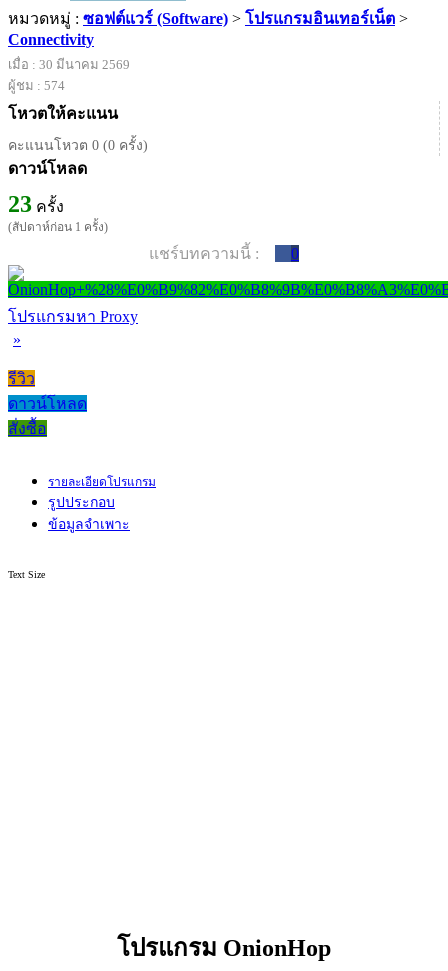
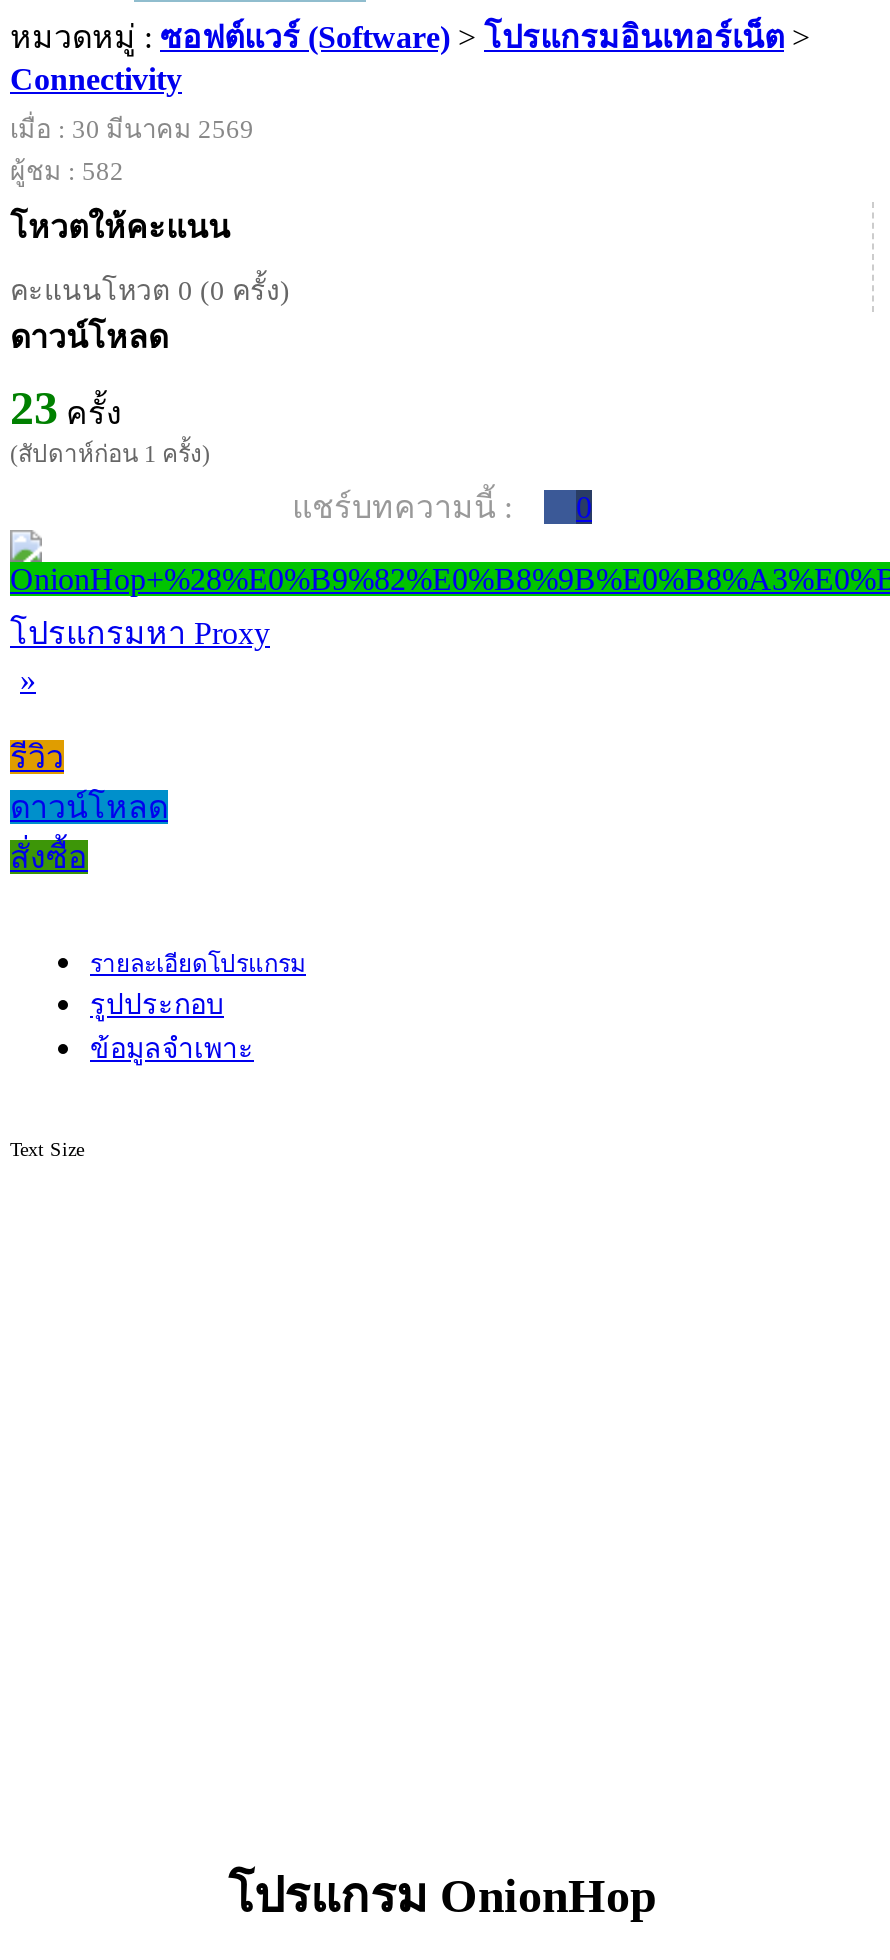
[8,78,65,93] ผู้ชม : 574 -> [10,157,124,187] ผู้ชม : 582

